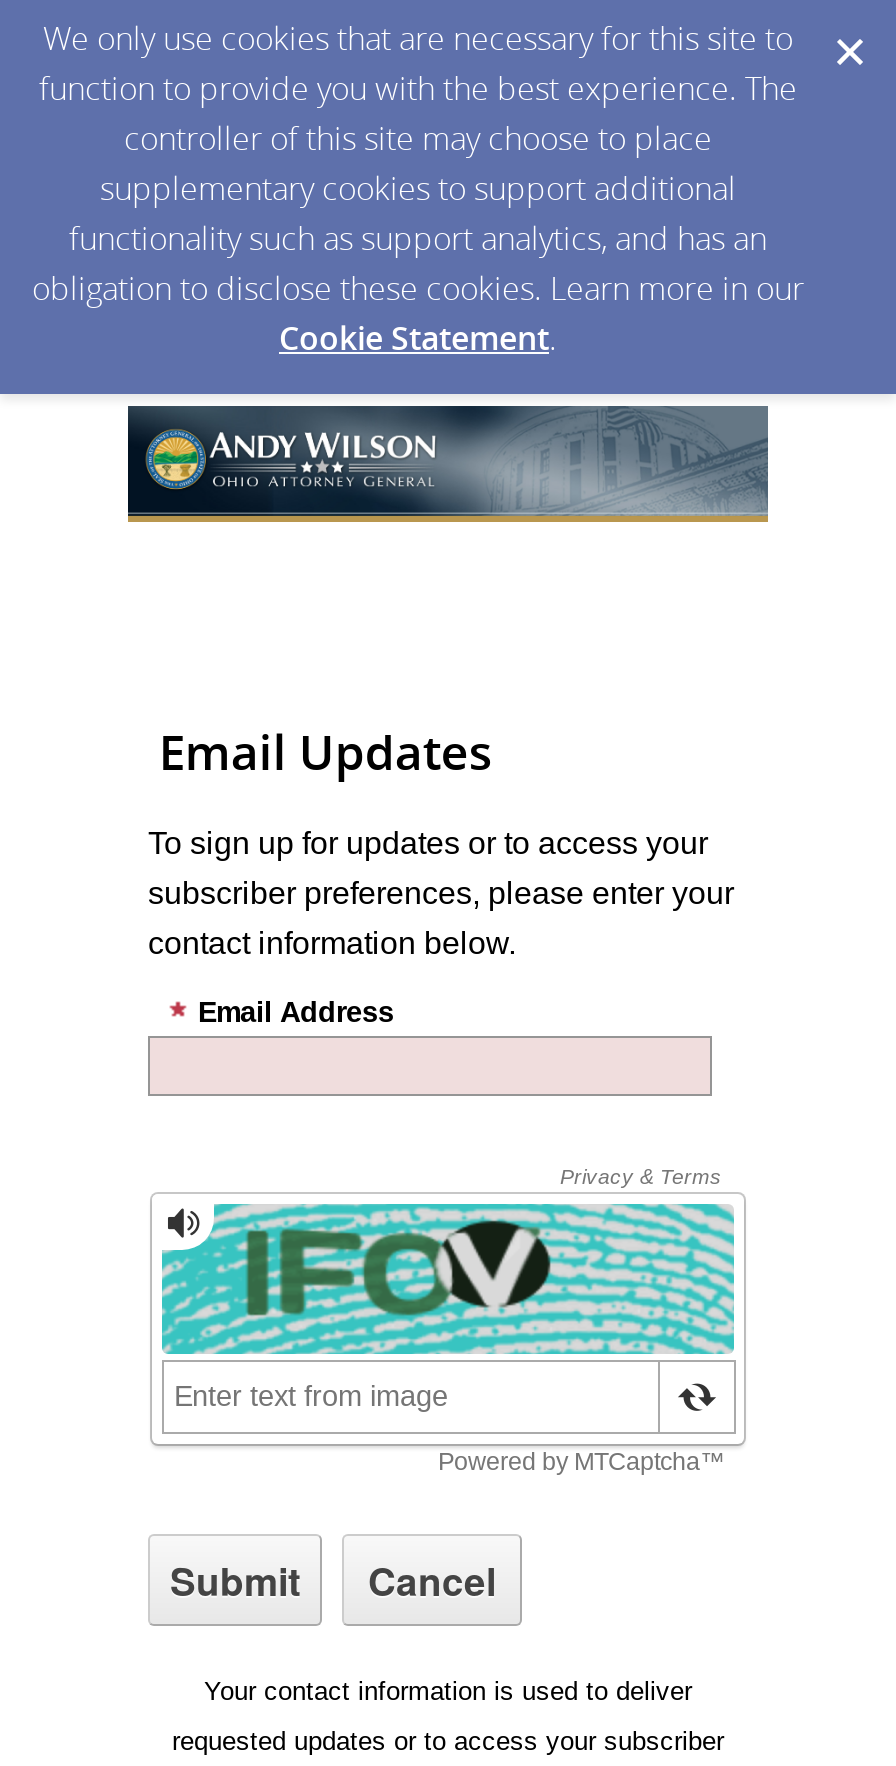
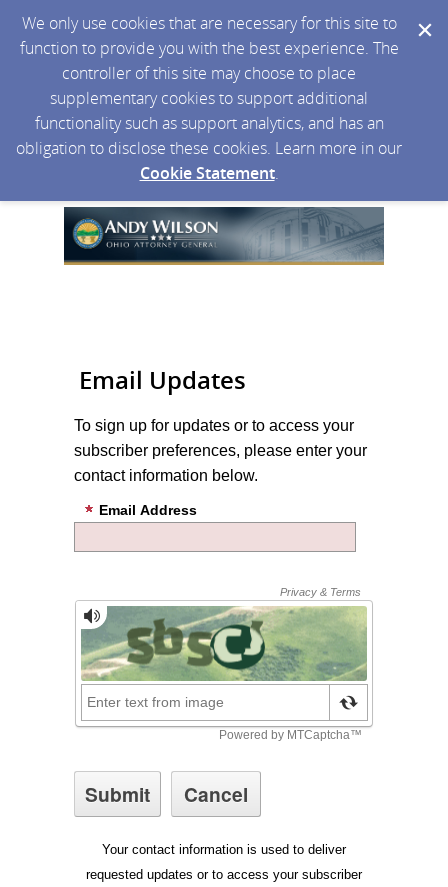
[160,1202,736,1356] [image] -> [80,605,367,682] [image]

